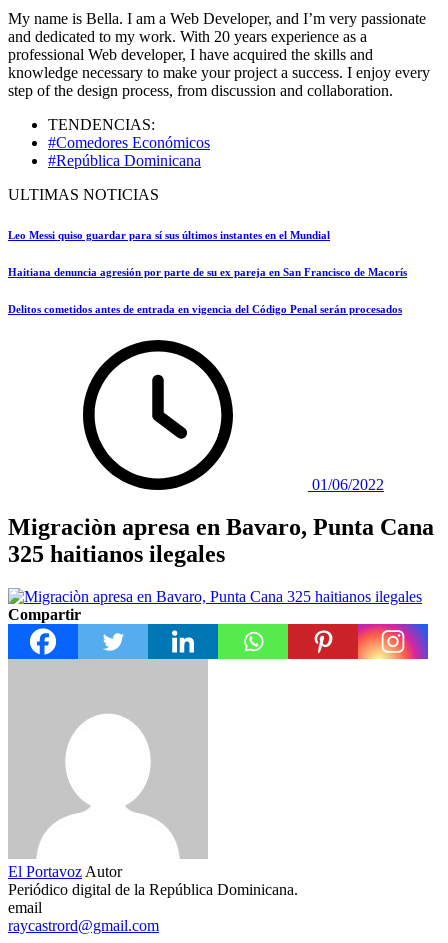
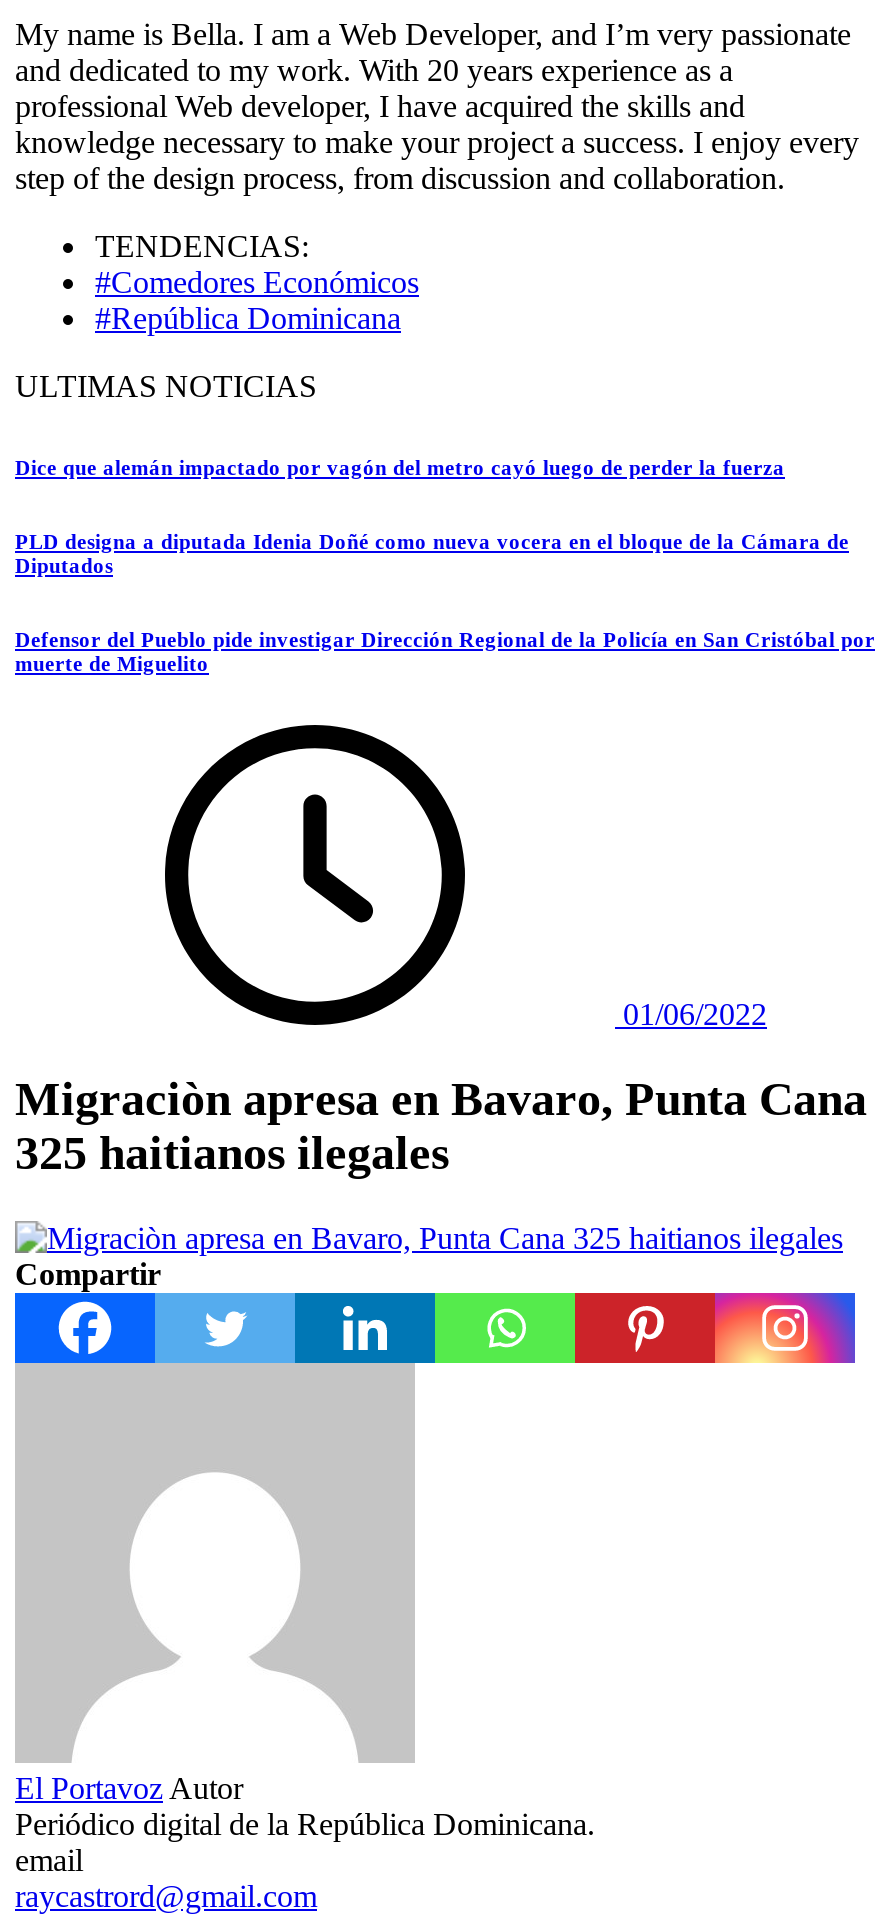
[8,229,330,241] Leo Messi quiso guardar para sí sus últimos instantes en el Mundial -> [15,455,785,479] Dice que alemán impactado por vagón del metro cayó luego de perder la fuerza
[8,266,407,278] Haitiana denuncia agresión por parte de su ex pareja en San Francisco de Macorís -> [15,529,849,577] PLD designa a diputada Idenia Doñé como nueva vocera en el bloque de la Cámara de | Diputados
[8,303,402,315] Delitos cometidos antes de entrada en vigencia del Código Penal serán procesados -> [15,626,875,674] Defensor del Pueblo pide investigar Dirección Regional de la Policía en San Cristóbal por | muerte de Miguelito

